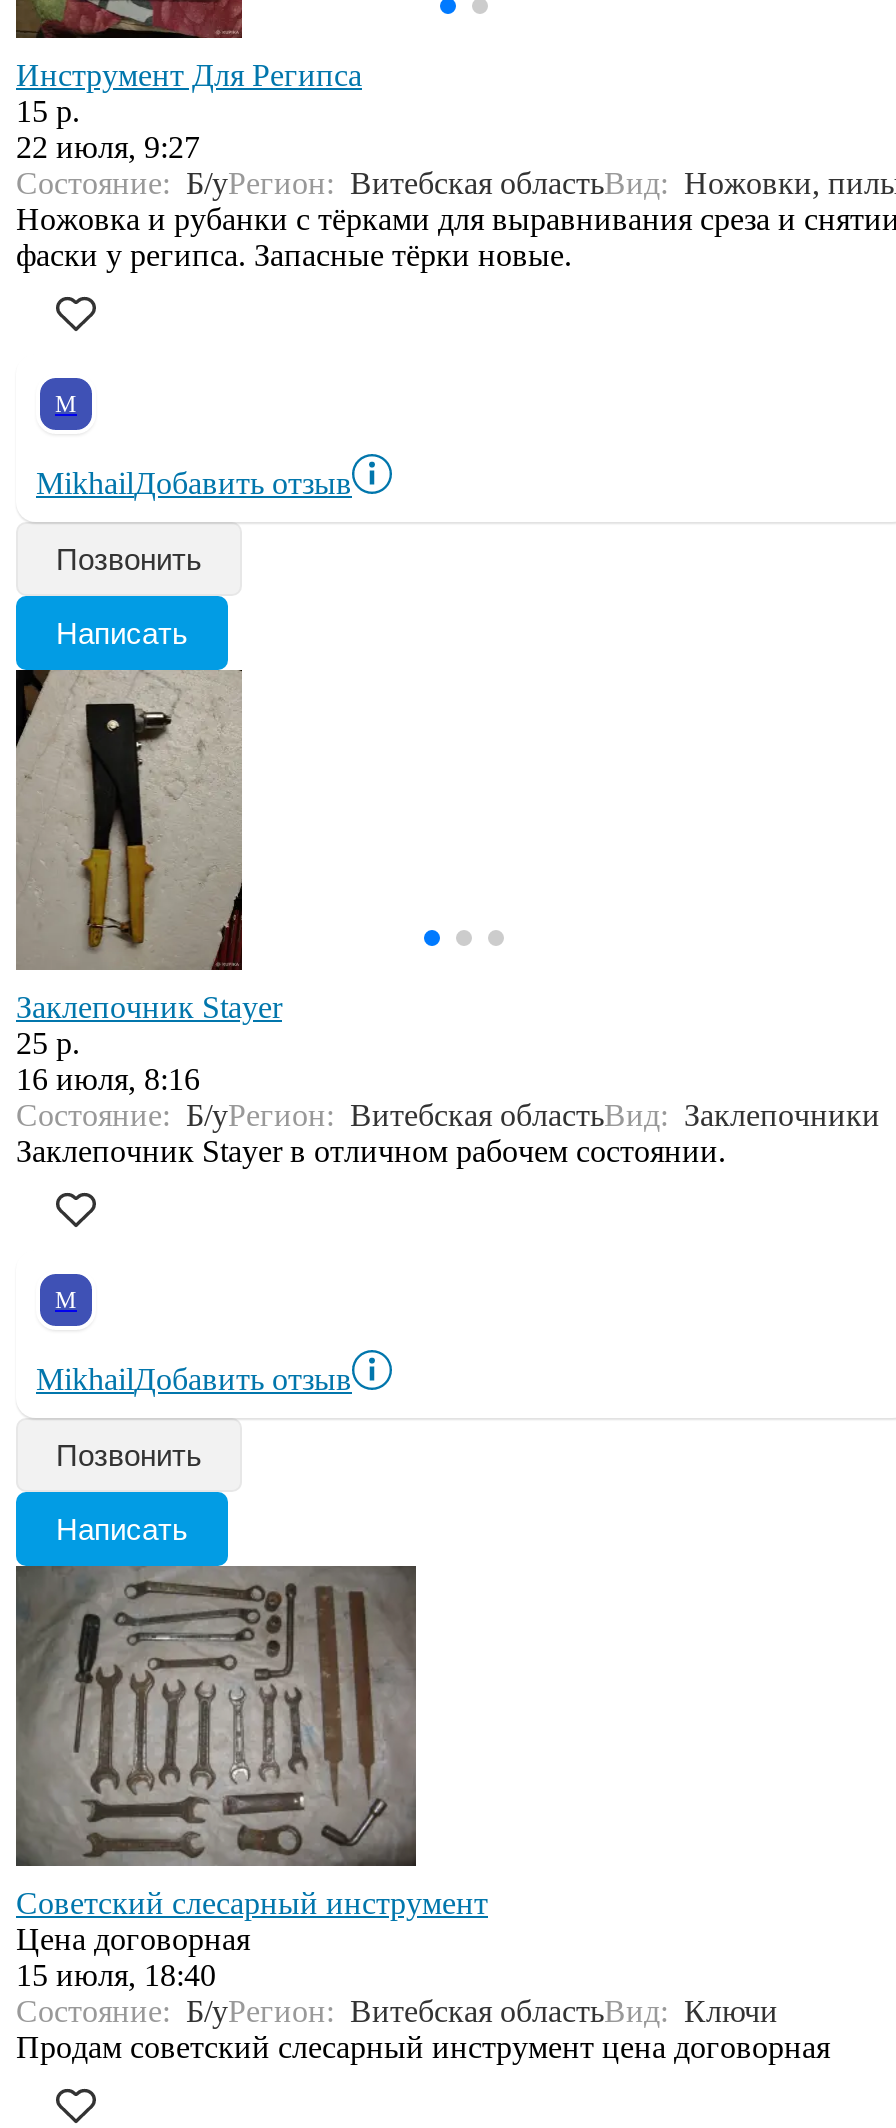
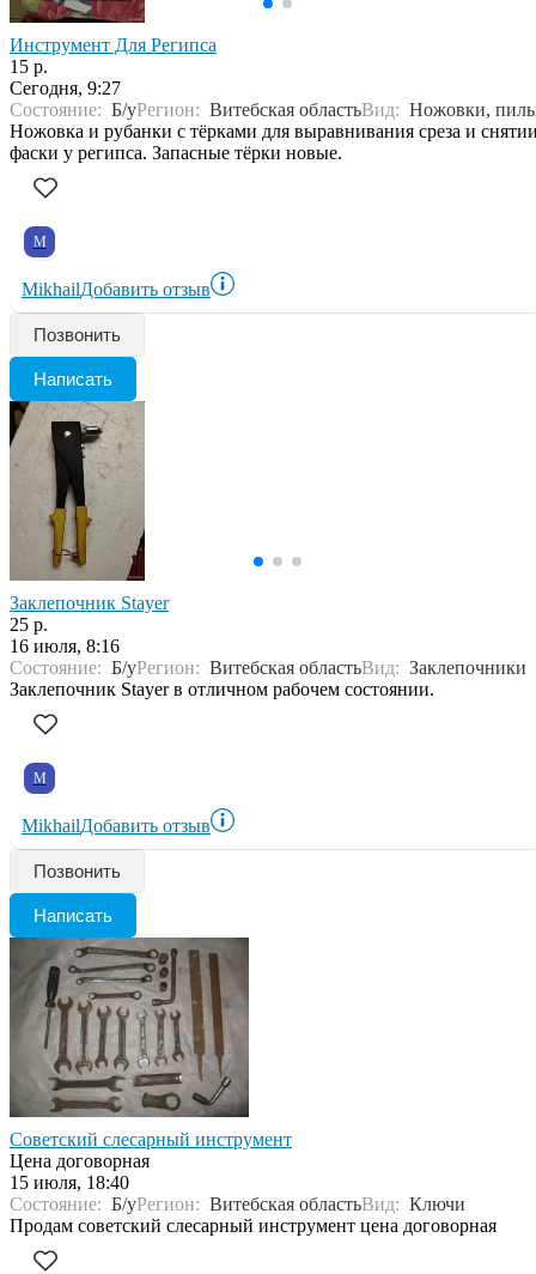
[16,130,200,164] 22 июля, 9:27 -> [10,78,121,98] Сегодня, 9:27

